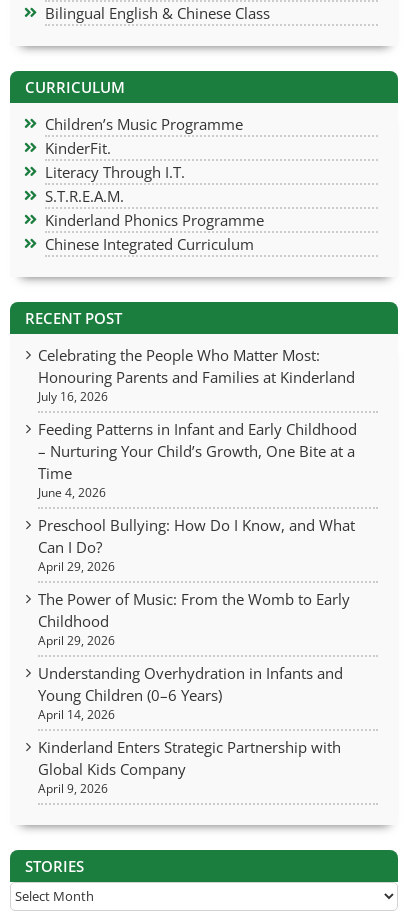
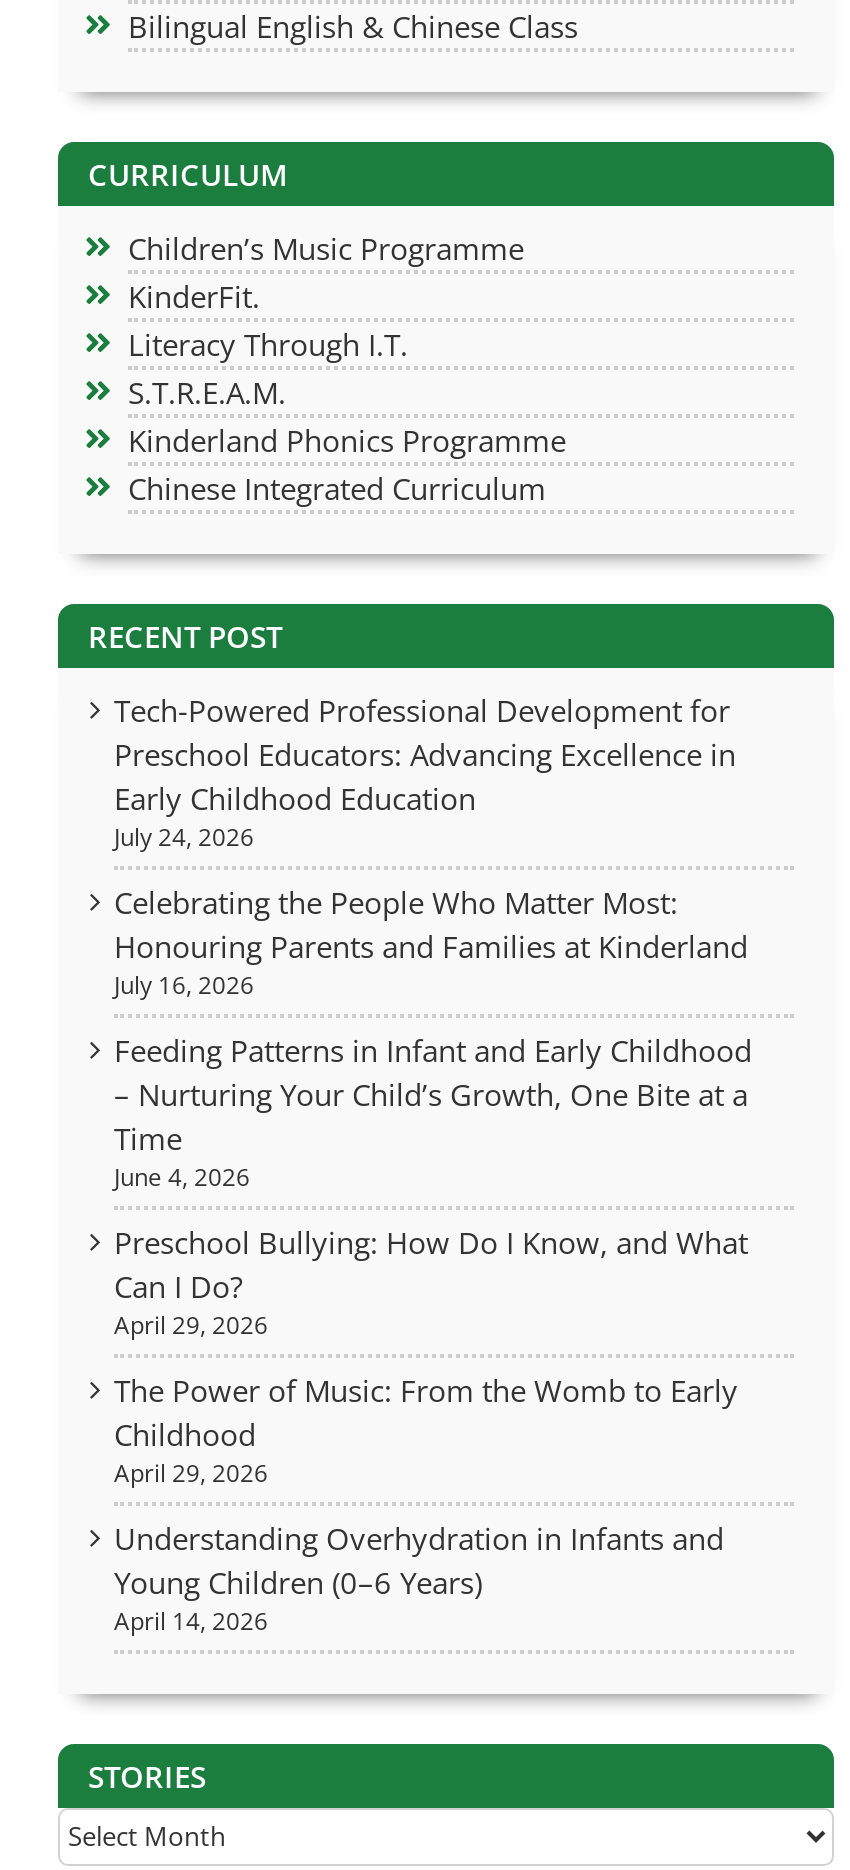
none -> [114,690,736,854] Tech-Powered Professional Development for | Preschool Educators: Advancing Excellence in | Early Childhood Education | July 24, 2026
moved [38,345,357,723] -> [114,882,752,1638]: Celebrating the People Who Matter Most: | Honouring Parents and Families at Kinderland | July 16, 2026 | ... | Young Children (0–6 Years) | April 14, 2026
[38,737,341,797] Kinderland Enters Strategic Partnership with | Global Kids Company | April 9, 2026 -> none

